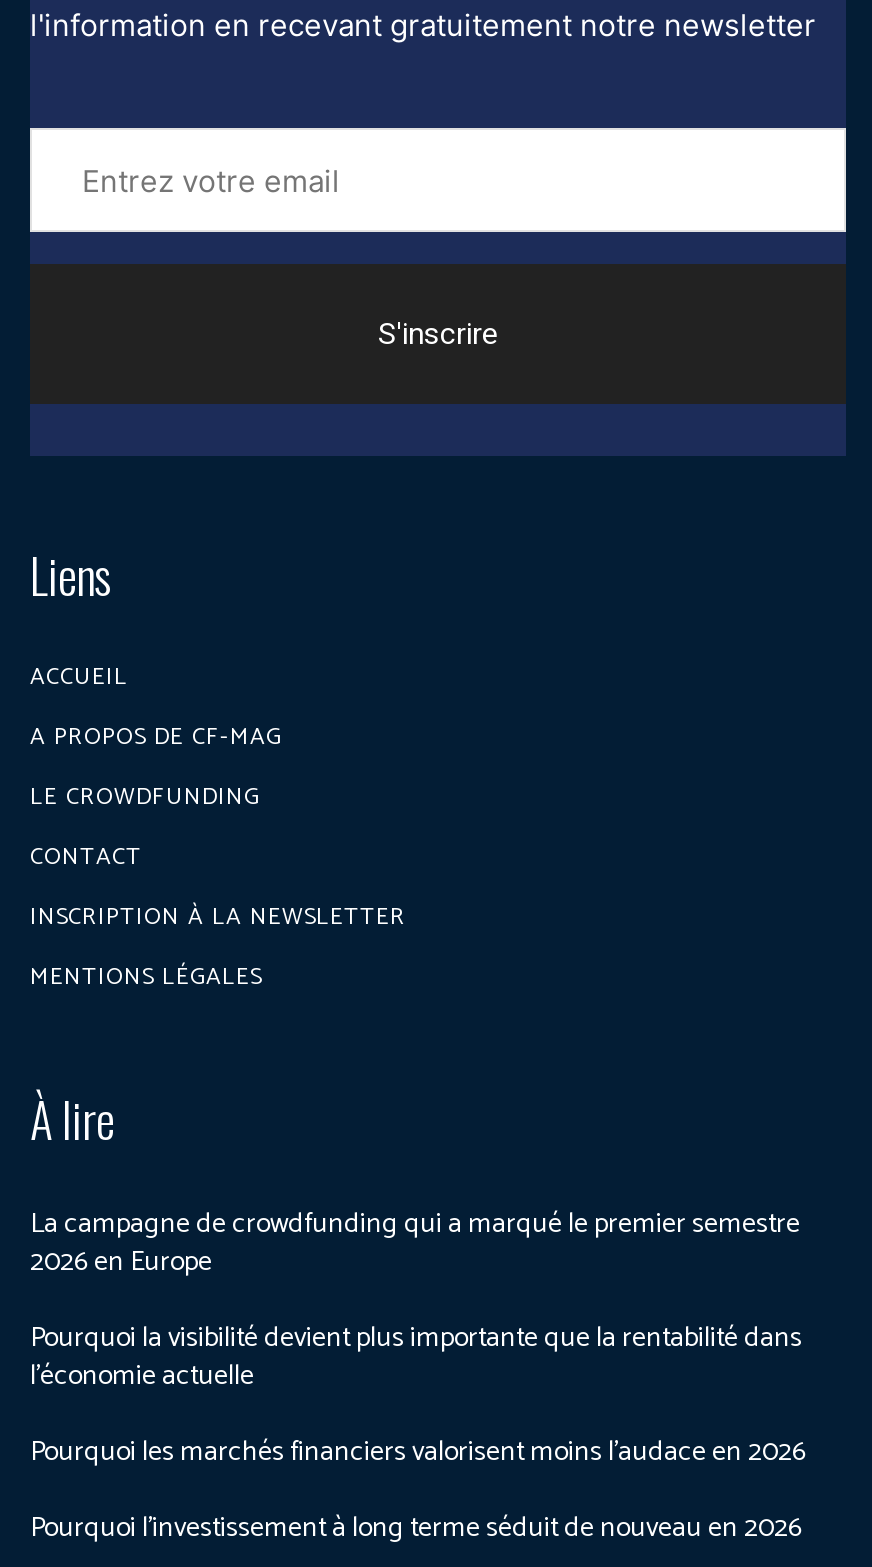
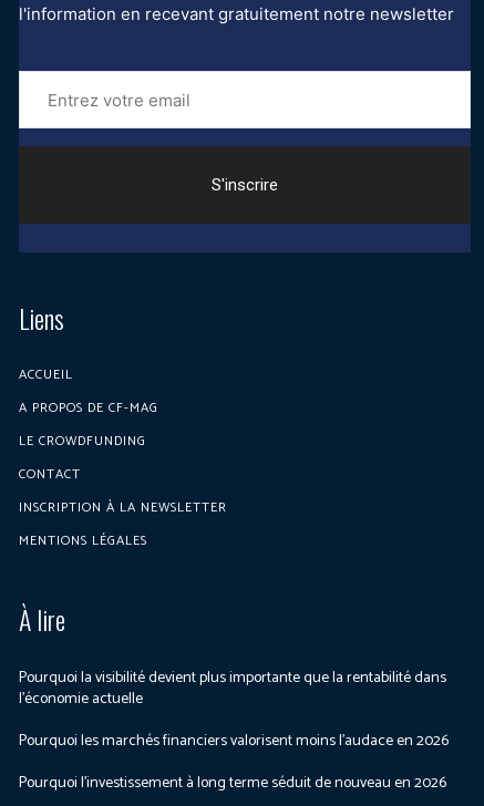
[30,1203,800,1287] La campagne de crowdfunding qui a marqué le premier semestre | 2026 en Europe -> none

